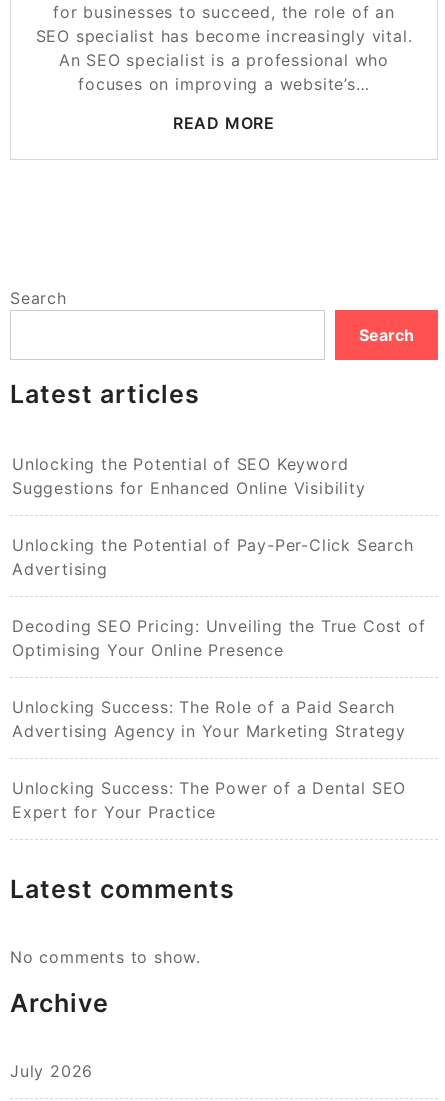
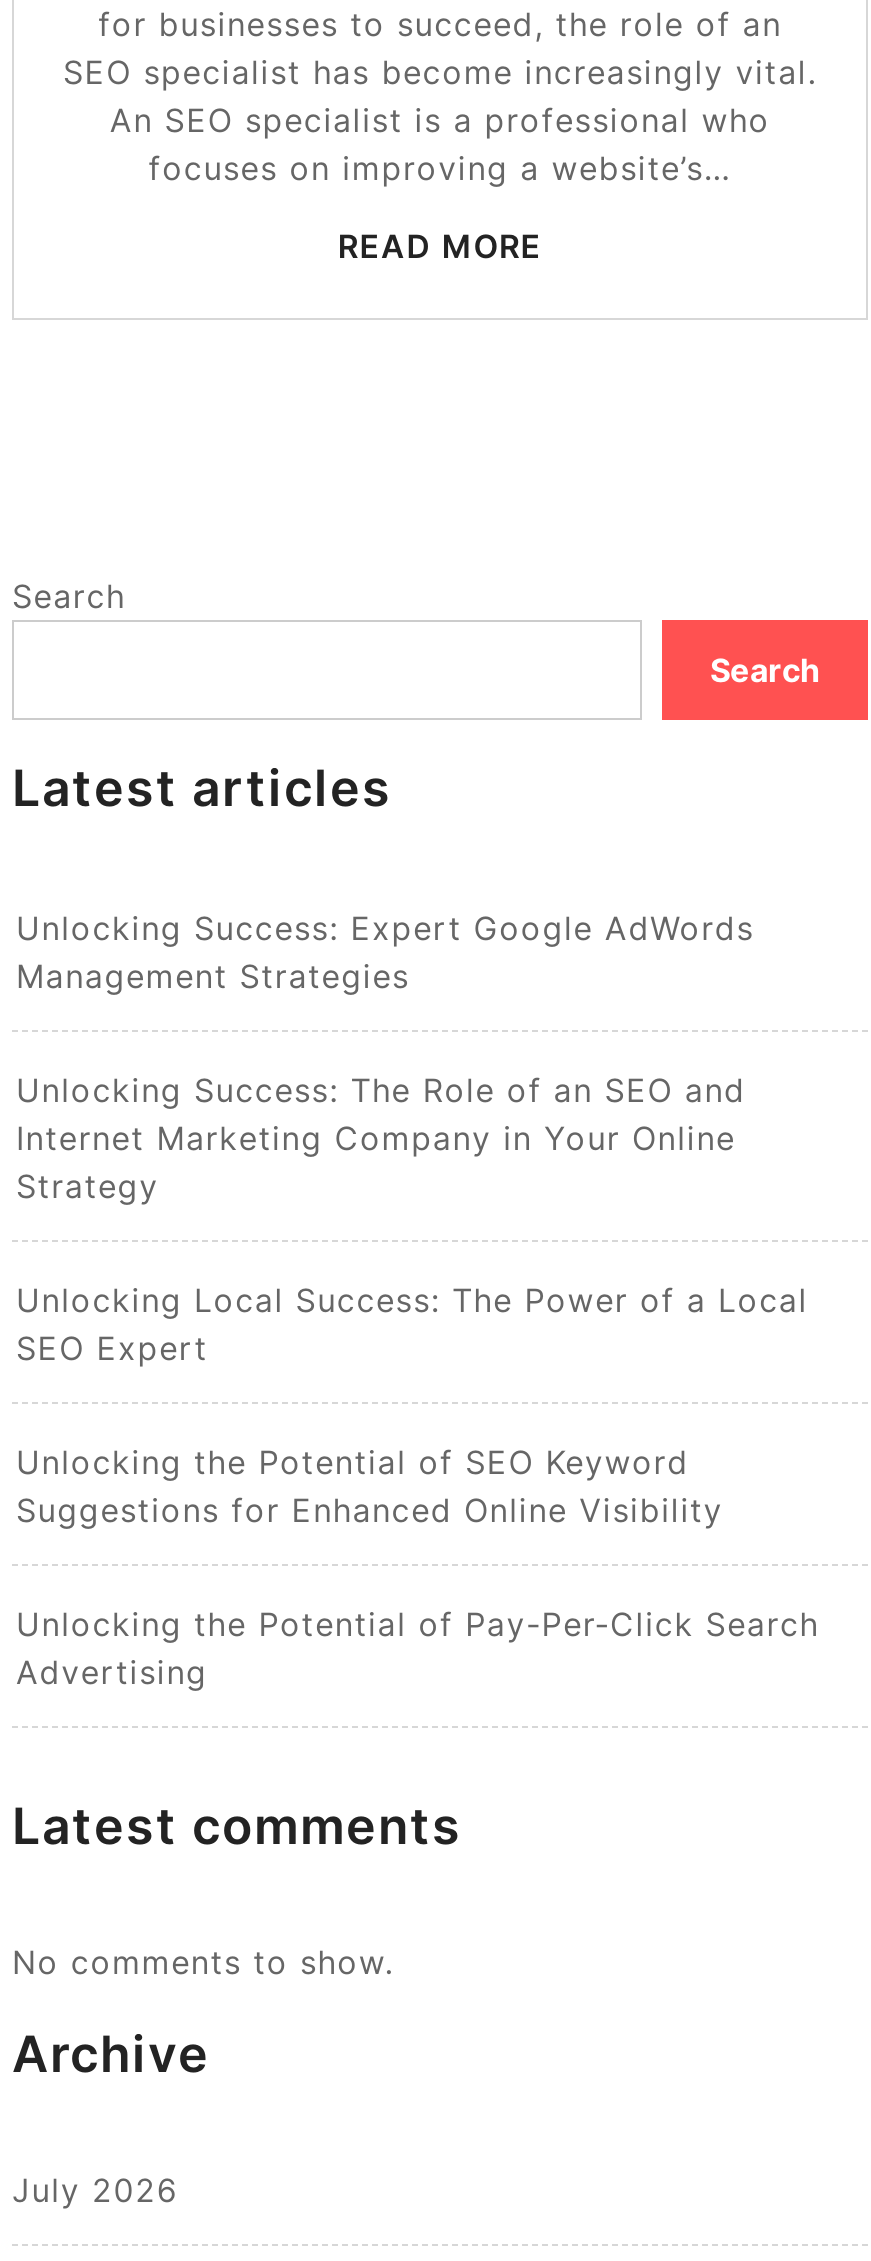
none -> [16,909,808,1369] Unlocking Success: Expert Google AdWords | Management Strategies | Unlocking Success: The Role of an SEO and | Internet Marketing Company in Your Online | Strategy | Unlocking Local Success: The Power of a Local | SEO Expert
moved [12,454,414,579] -> [16,1443,819,1693]: Unlocking the Potential of SEO Keyword | Suggestions for Enhanced Online Visibility | Unlocking the Potential of Pay-Per-Click Search | Advertising
[12,616,425,822] Decoding SEO Pricing: Unveiling the True Cost of | Optimising Your Online Presence | Unlocking Success: The Role of a Paid Search | Advertising Agency in Your Marketing Strategy | Unlocking Success: The Power of a Dental SEO | Expert for Your Practice -> none

